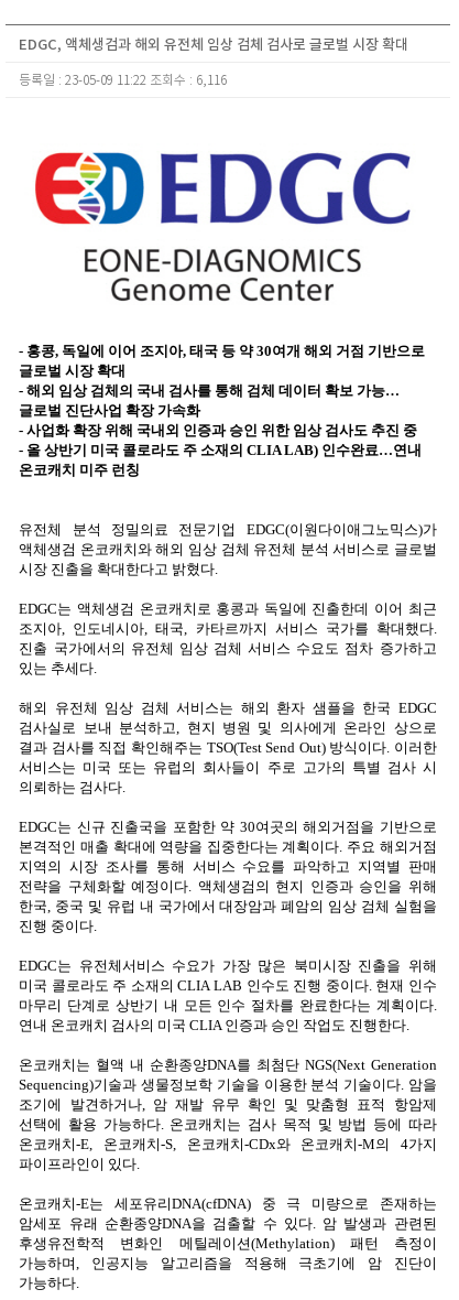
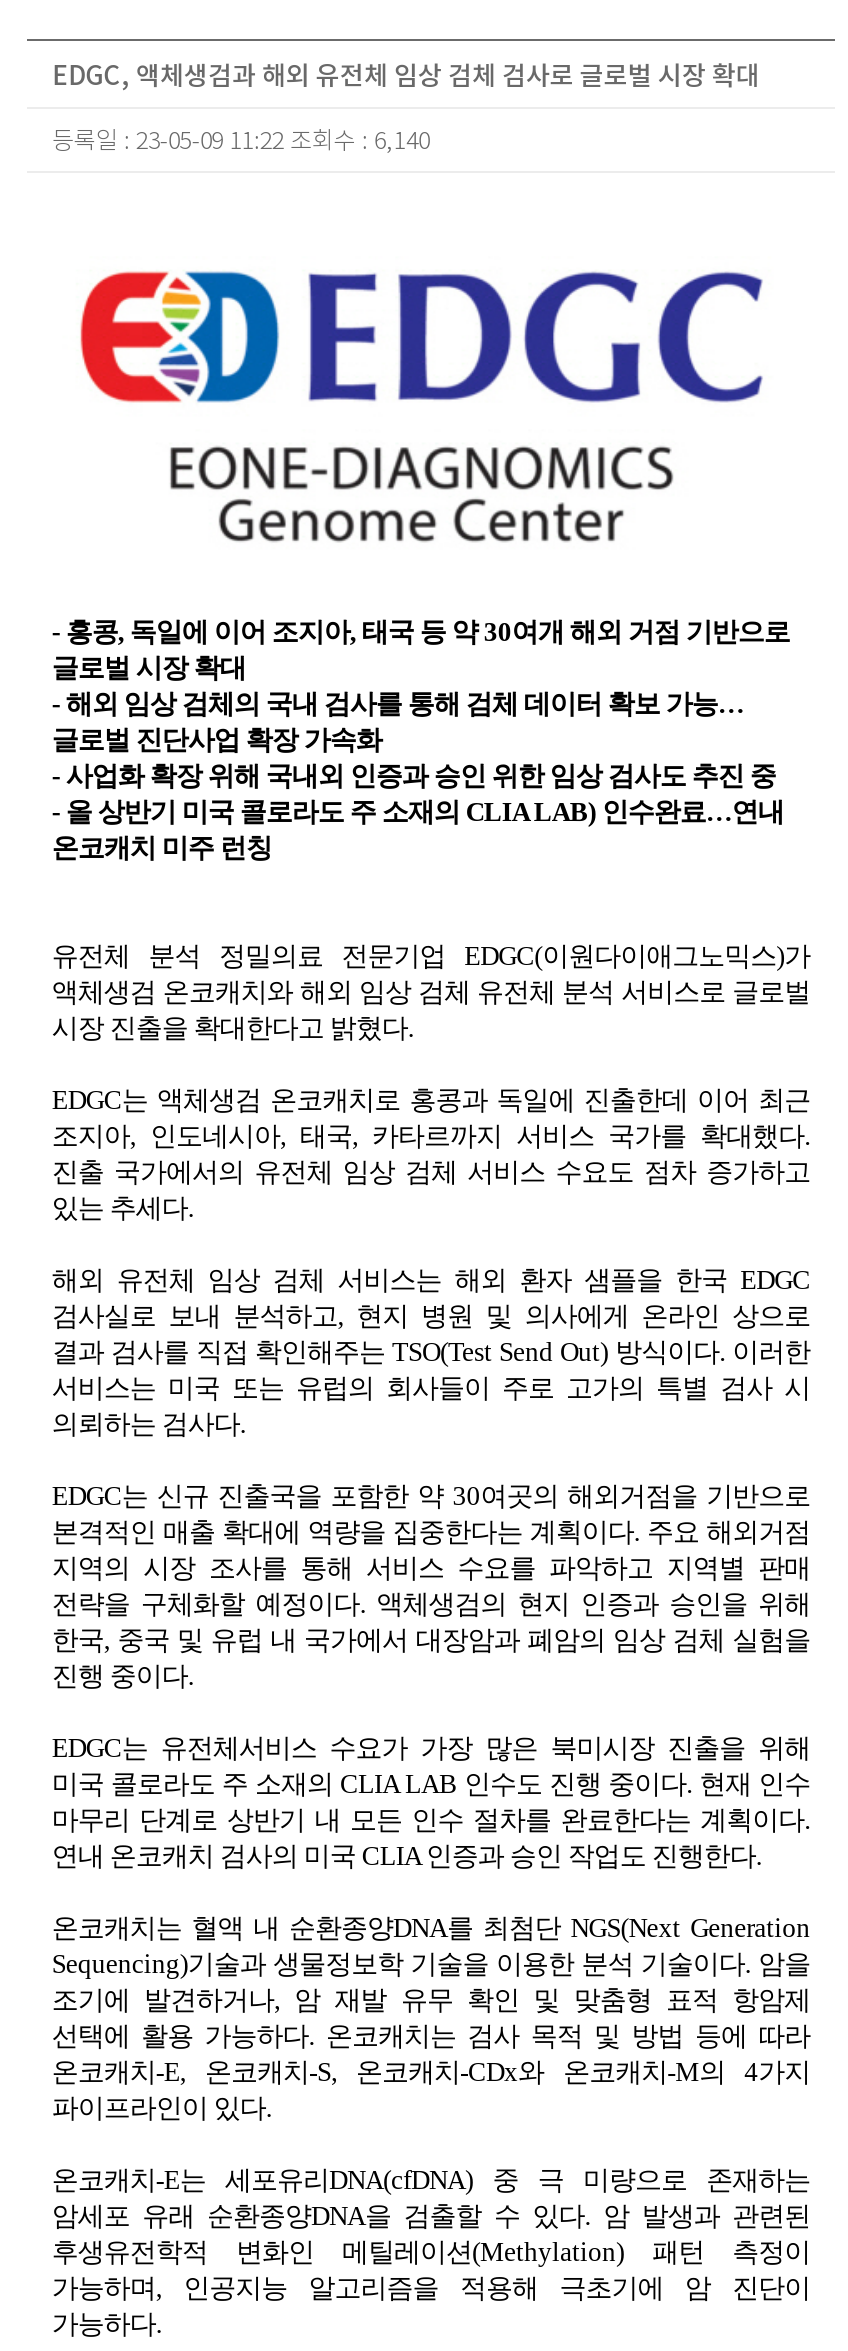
[19,69,227,89] 등록일 : 23-05-09 11:22 조회수 : 6,116 -> [52,121,430,157] 등록일 : 23-05-09 11:22 조회수 : 6,140

